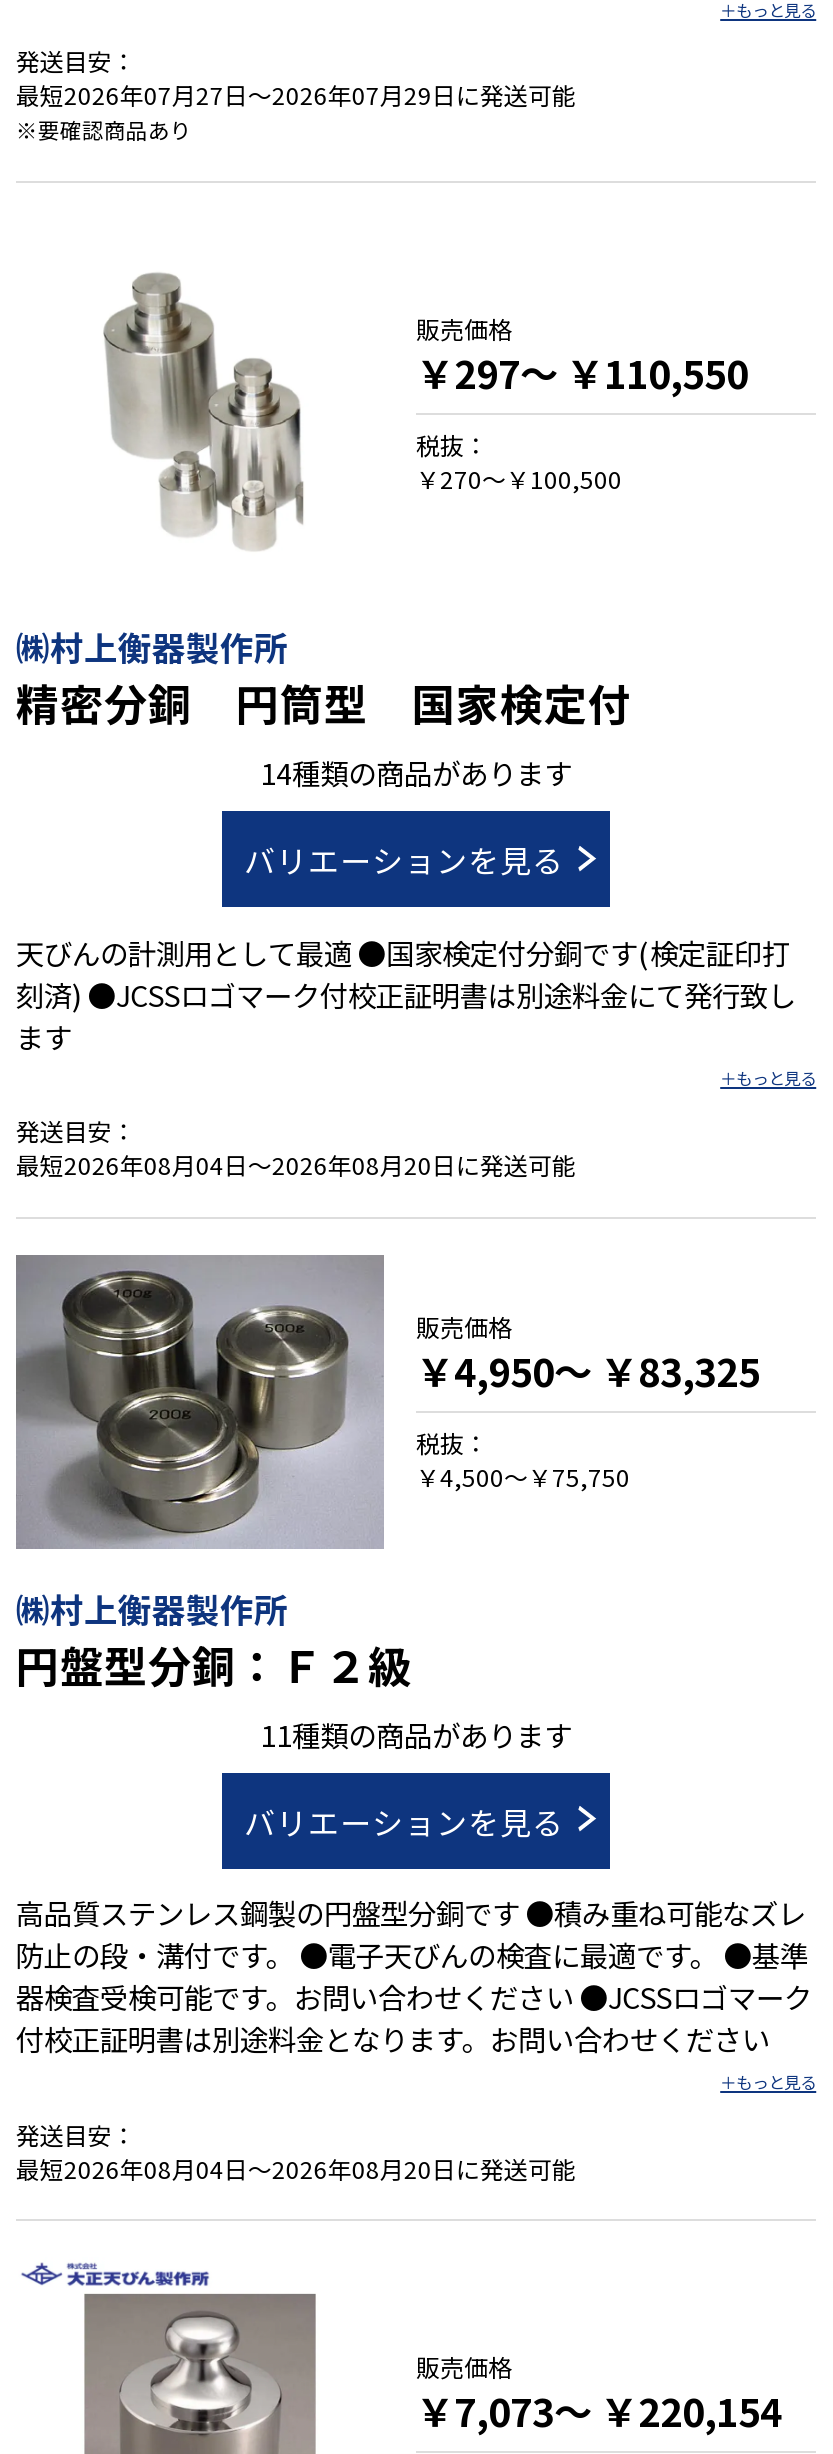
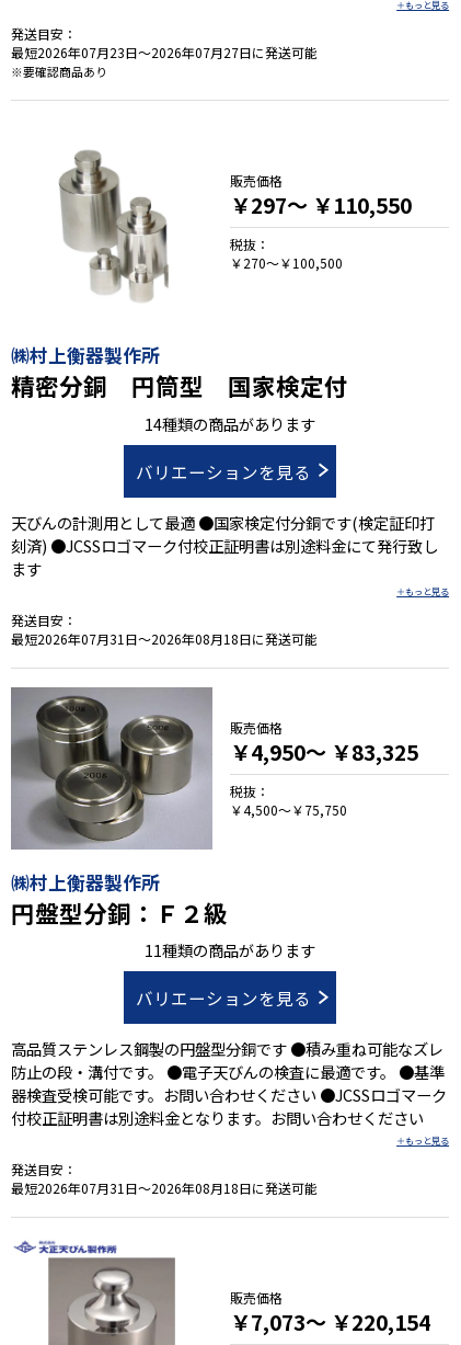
[16,78,576,112] 最短2026年07月27日～2026年07月29日に発送可能 -> [11,43,317,61] 最短2026年07月23日～2026年07月27日に発送可能
[16,1147,576,1181] 最短2026年08月04日～2026年08月20日に発送可能 -> [11,629,317,648] 最短2026年07月31日～2026年08月18日に発送可能
[16,2150,576,2184] 最短2026年08月04日～2026年08月20日に発送可能 -> [11,1179,317,1197] 最短2026年07月31日～2026年08月18日に発送可能

